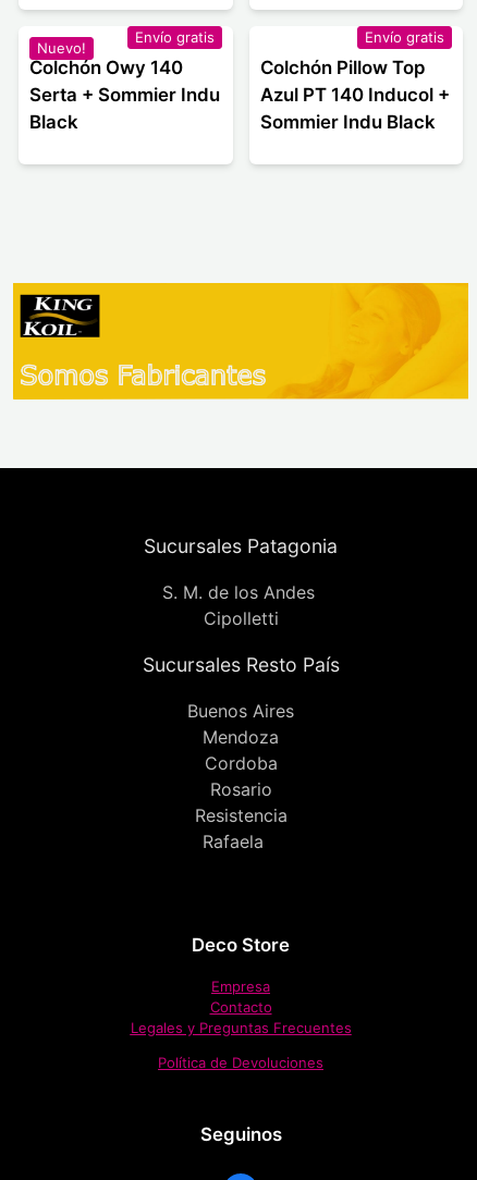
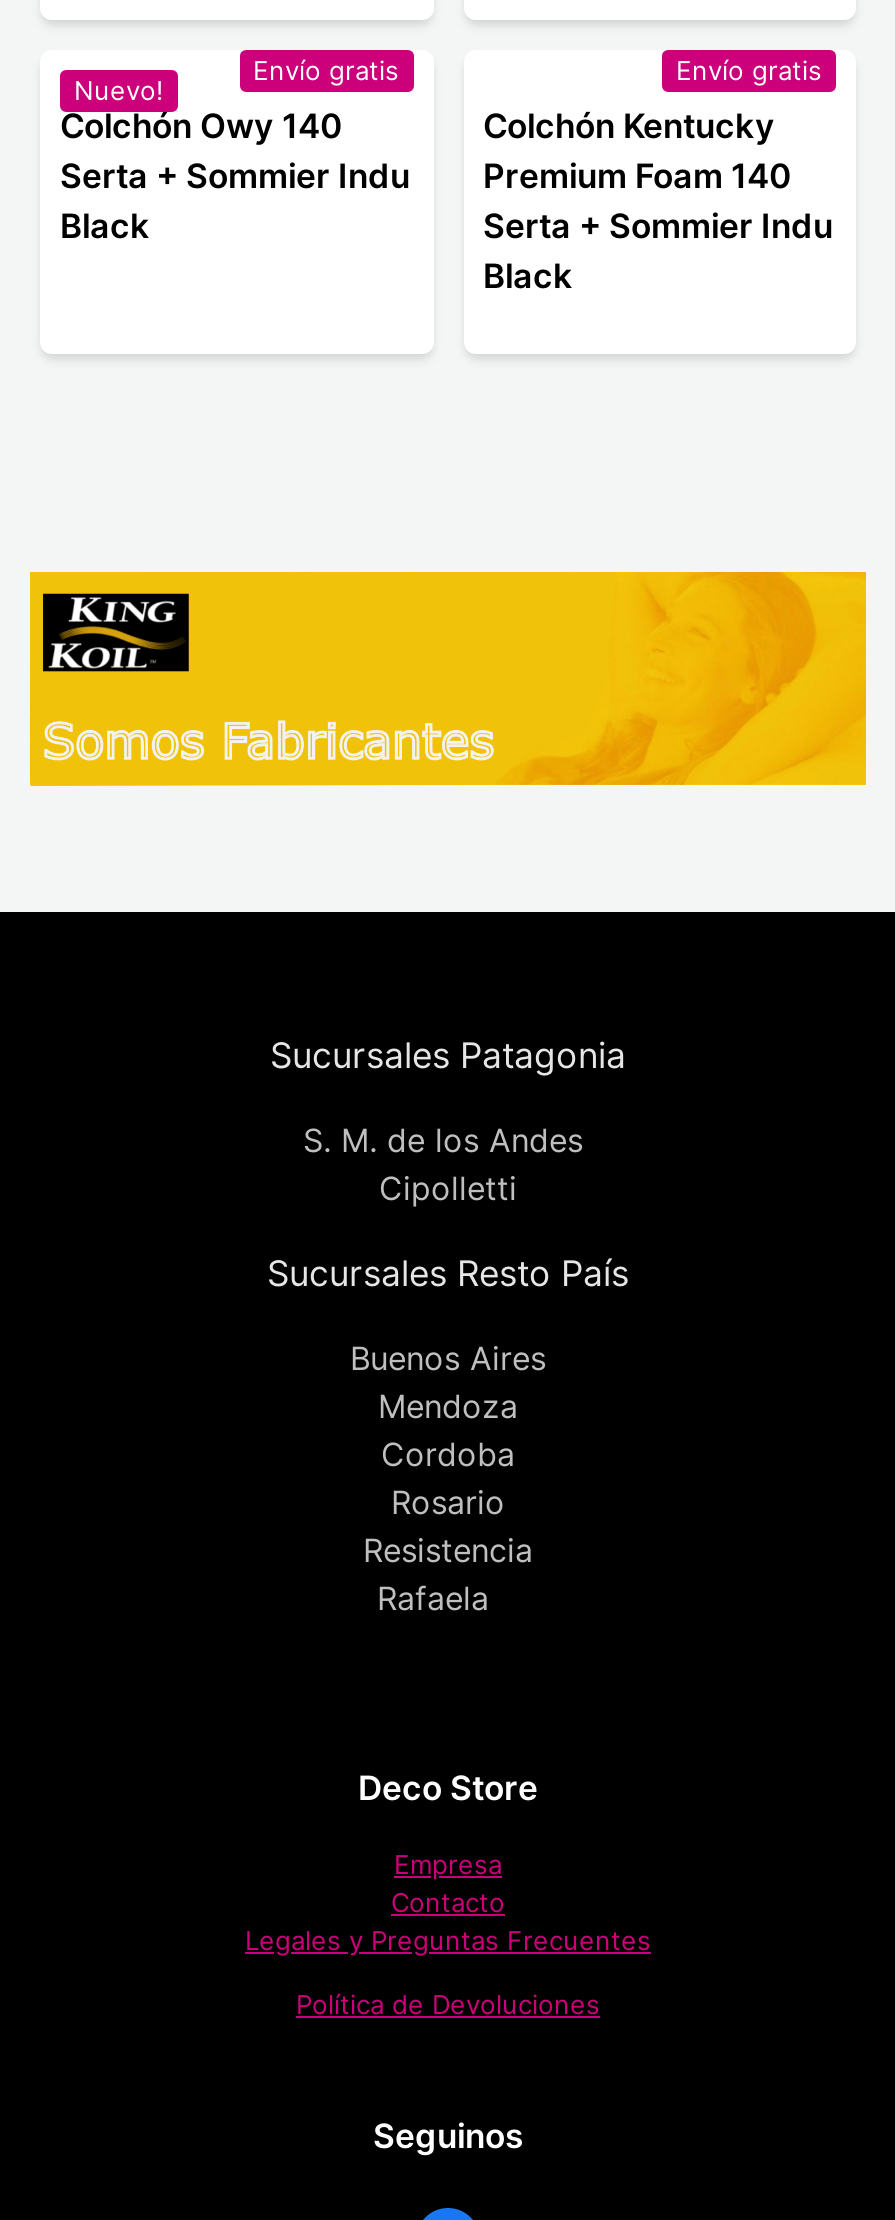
[260,56,449,132] Colchón Pillow Top | Azul PT 140 Inducol + | Sommier Indu Black -> [483,105,833,295] Colchón Kentucky | Premium Foam 140 | Serta + Sommier Indu | Black

